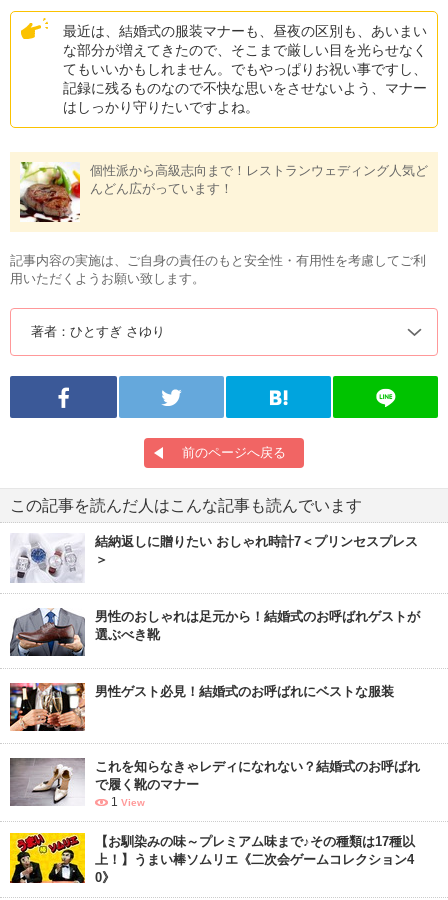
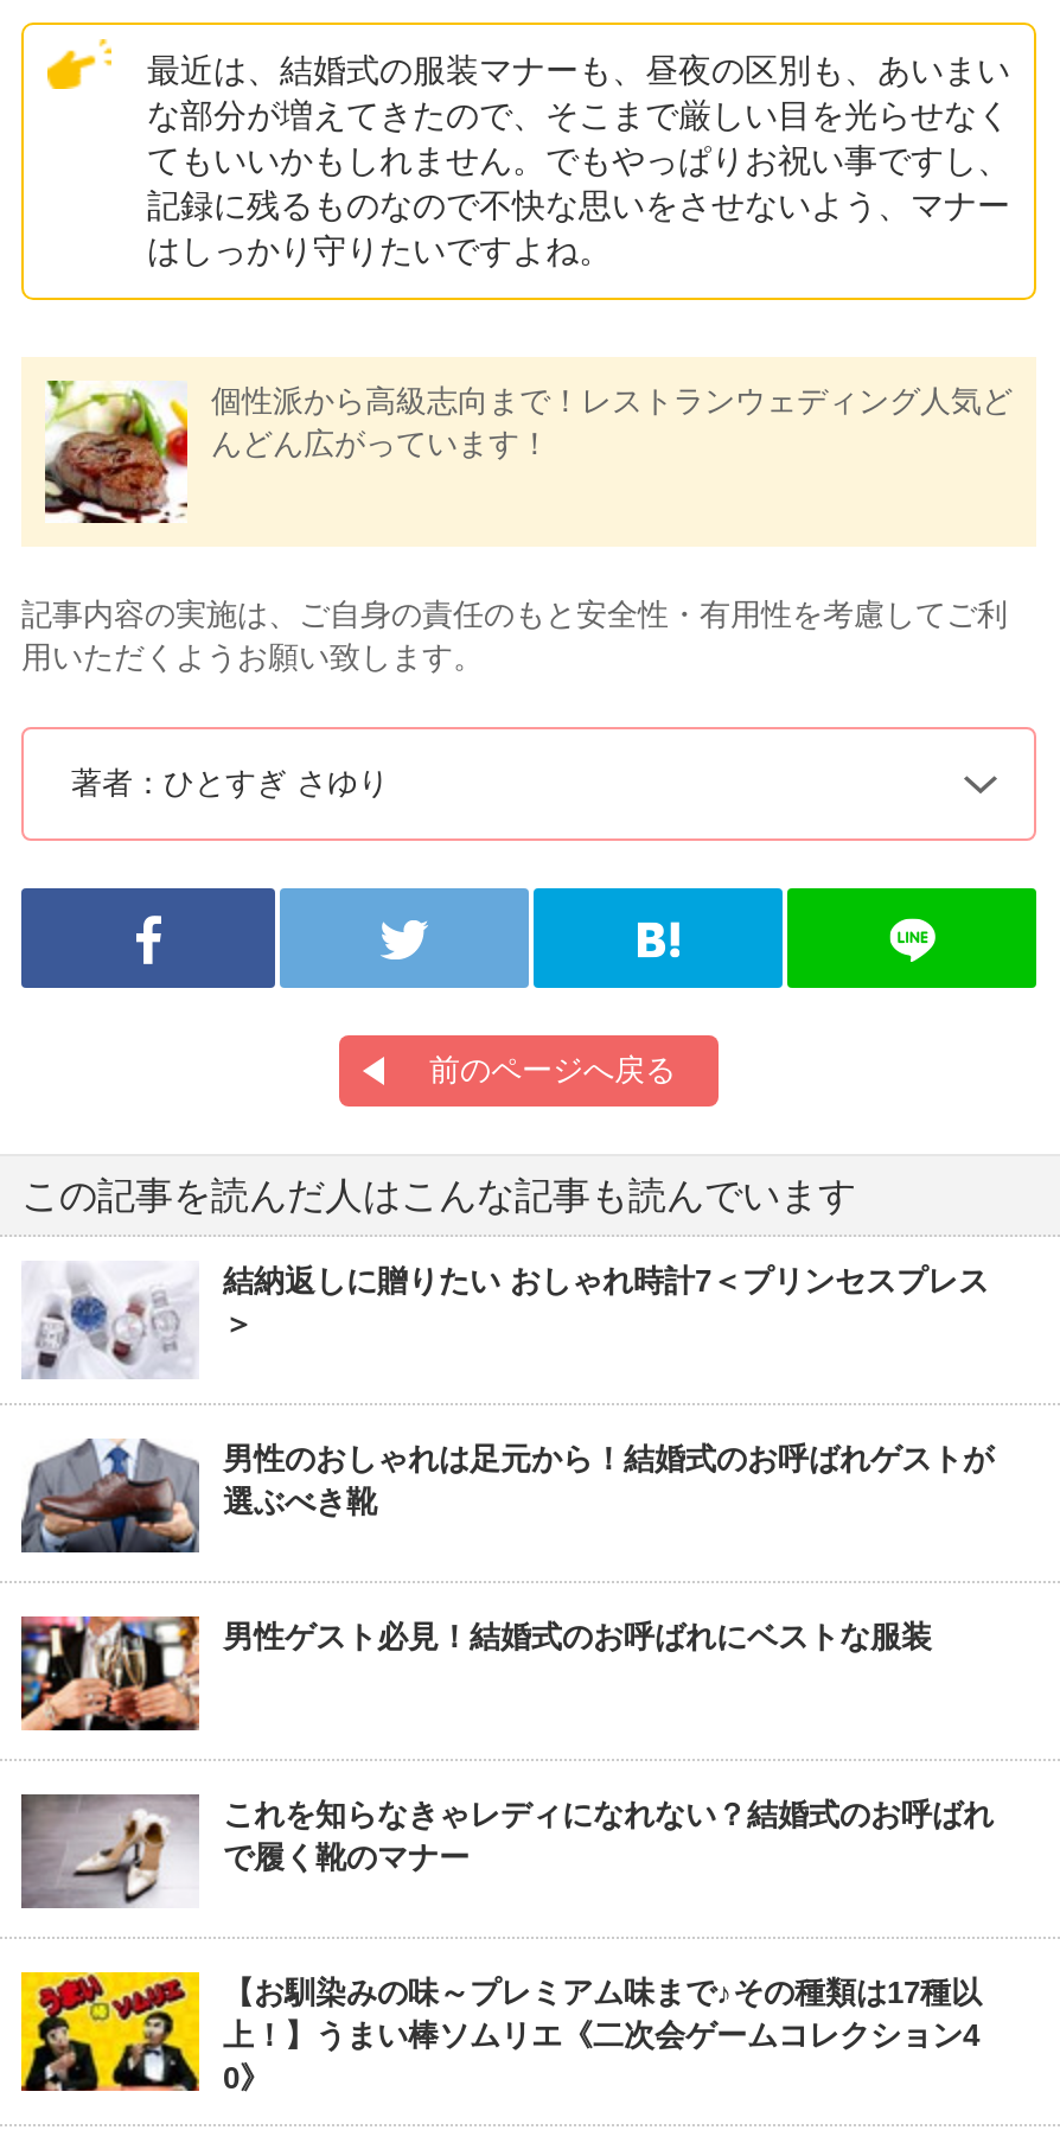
[111,795,145,809] 1 View -> none

